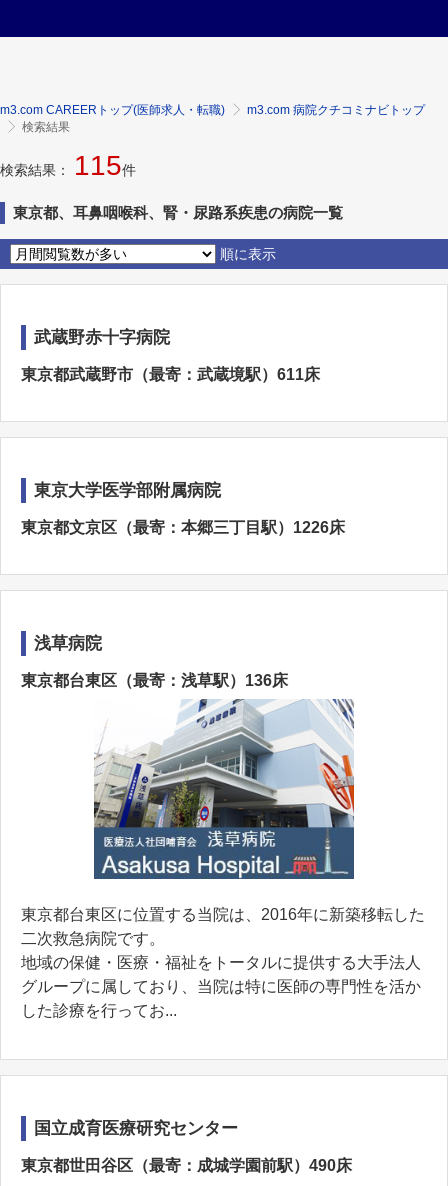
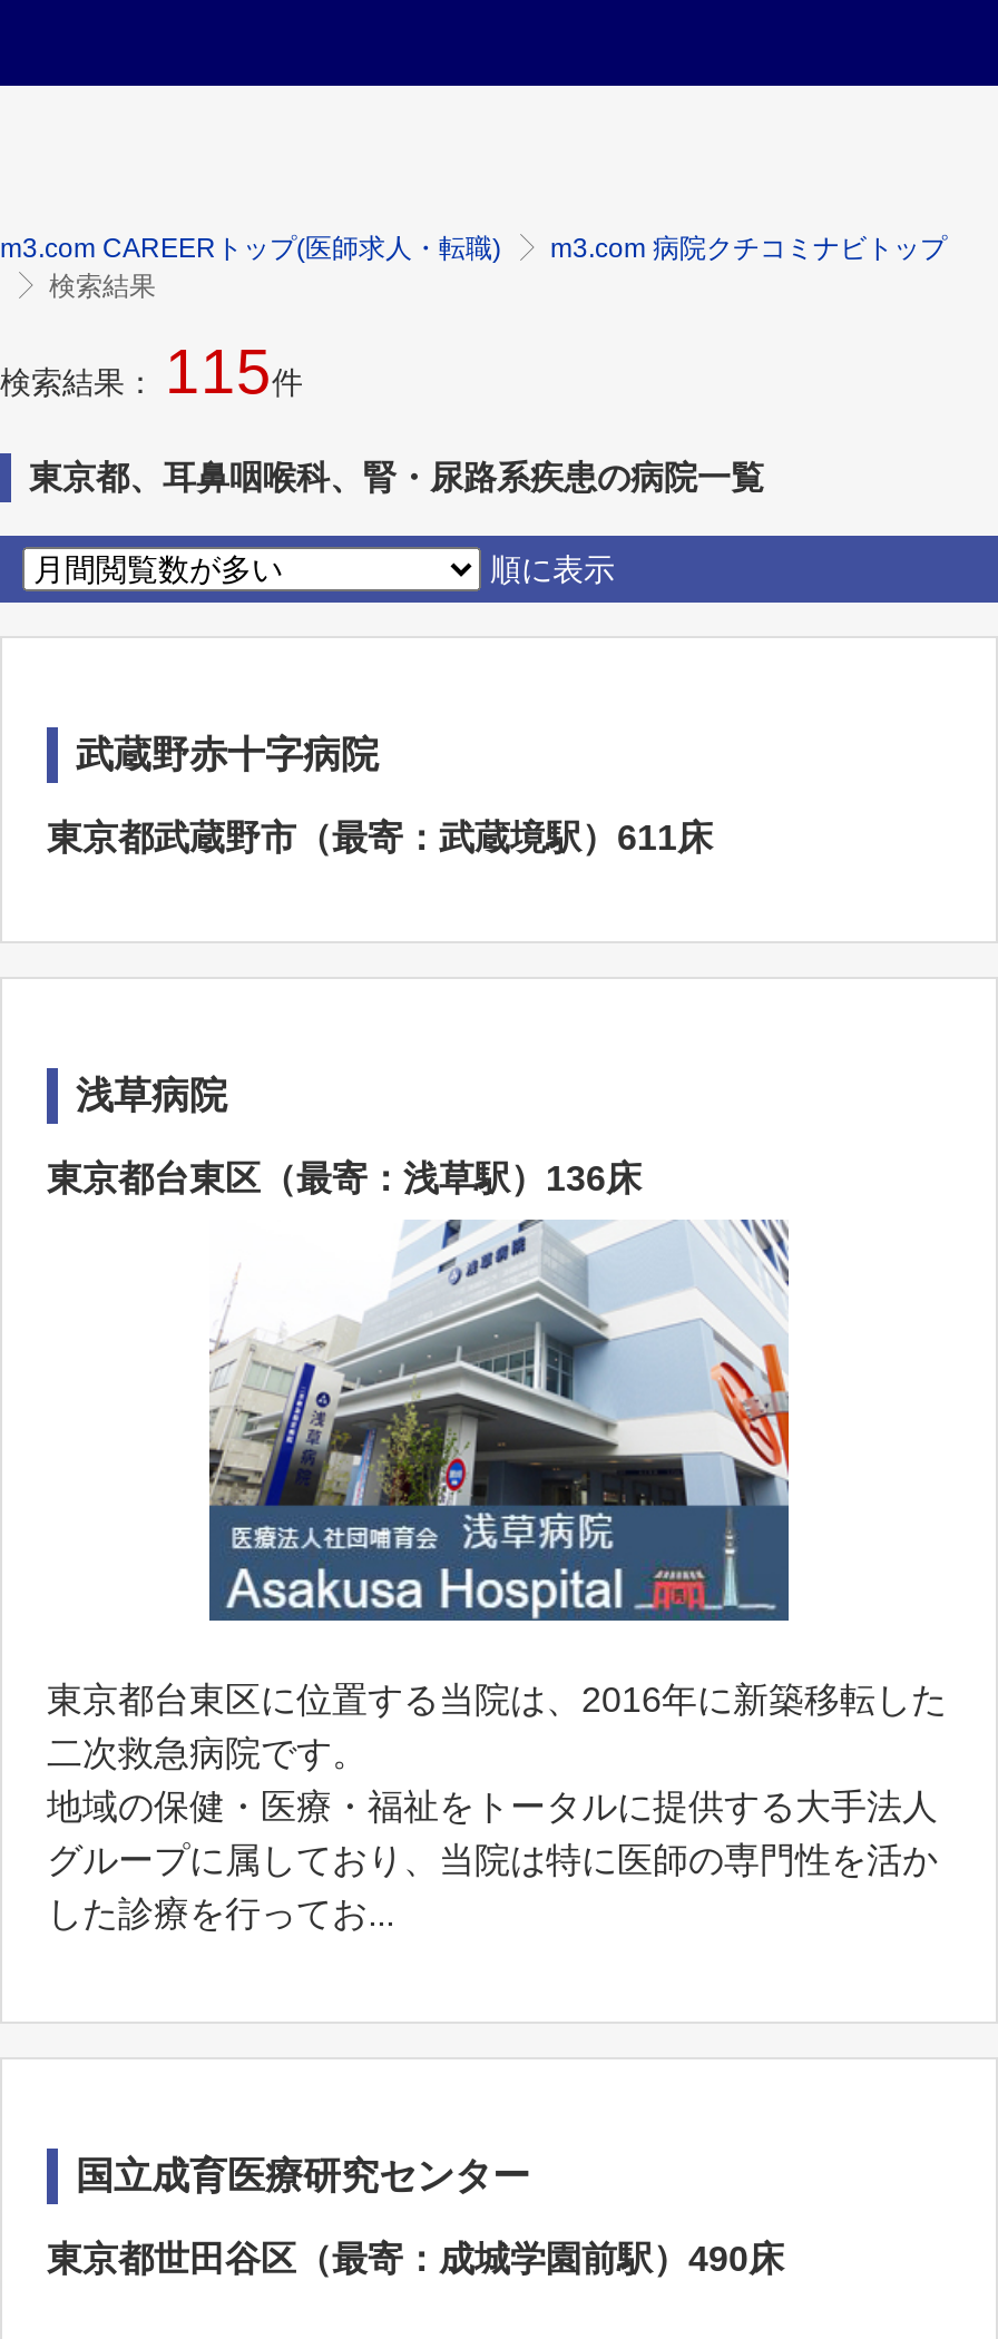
[21,481,345,536] 東京大学医学部附属病院 | 東京都文京区（最寄：本郷三丁目駅）1226床 -> none

